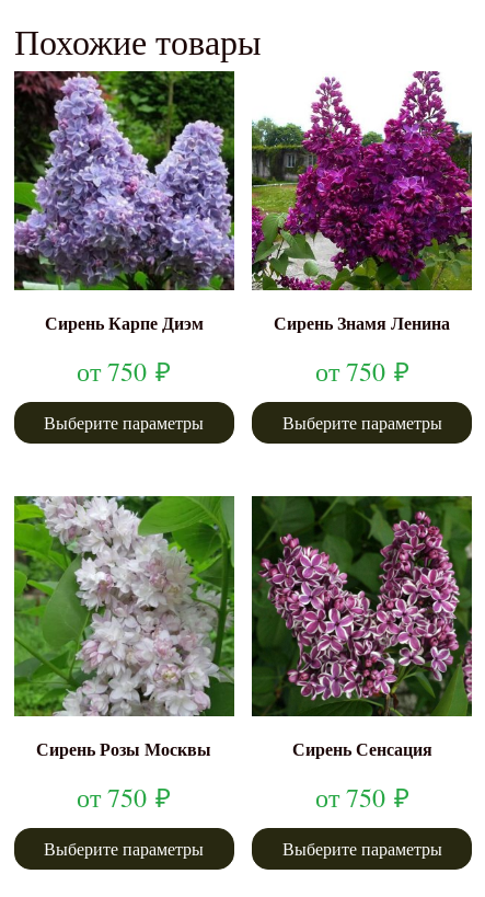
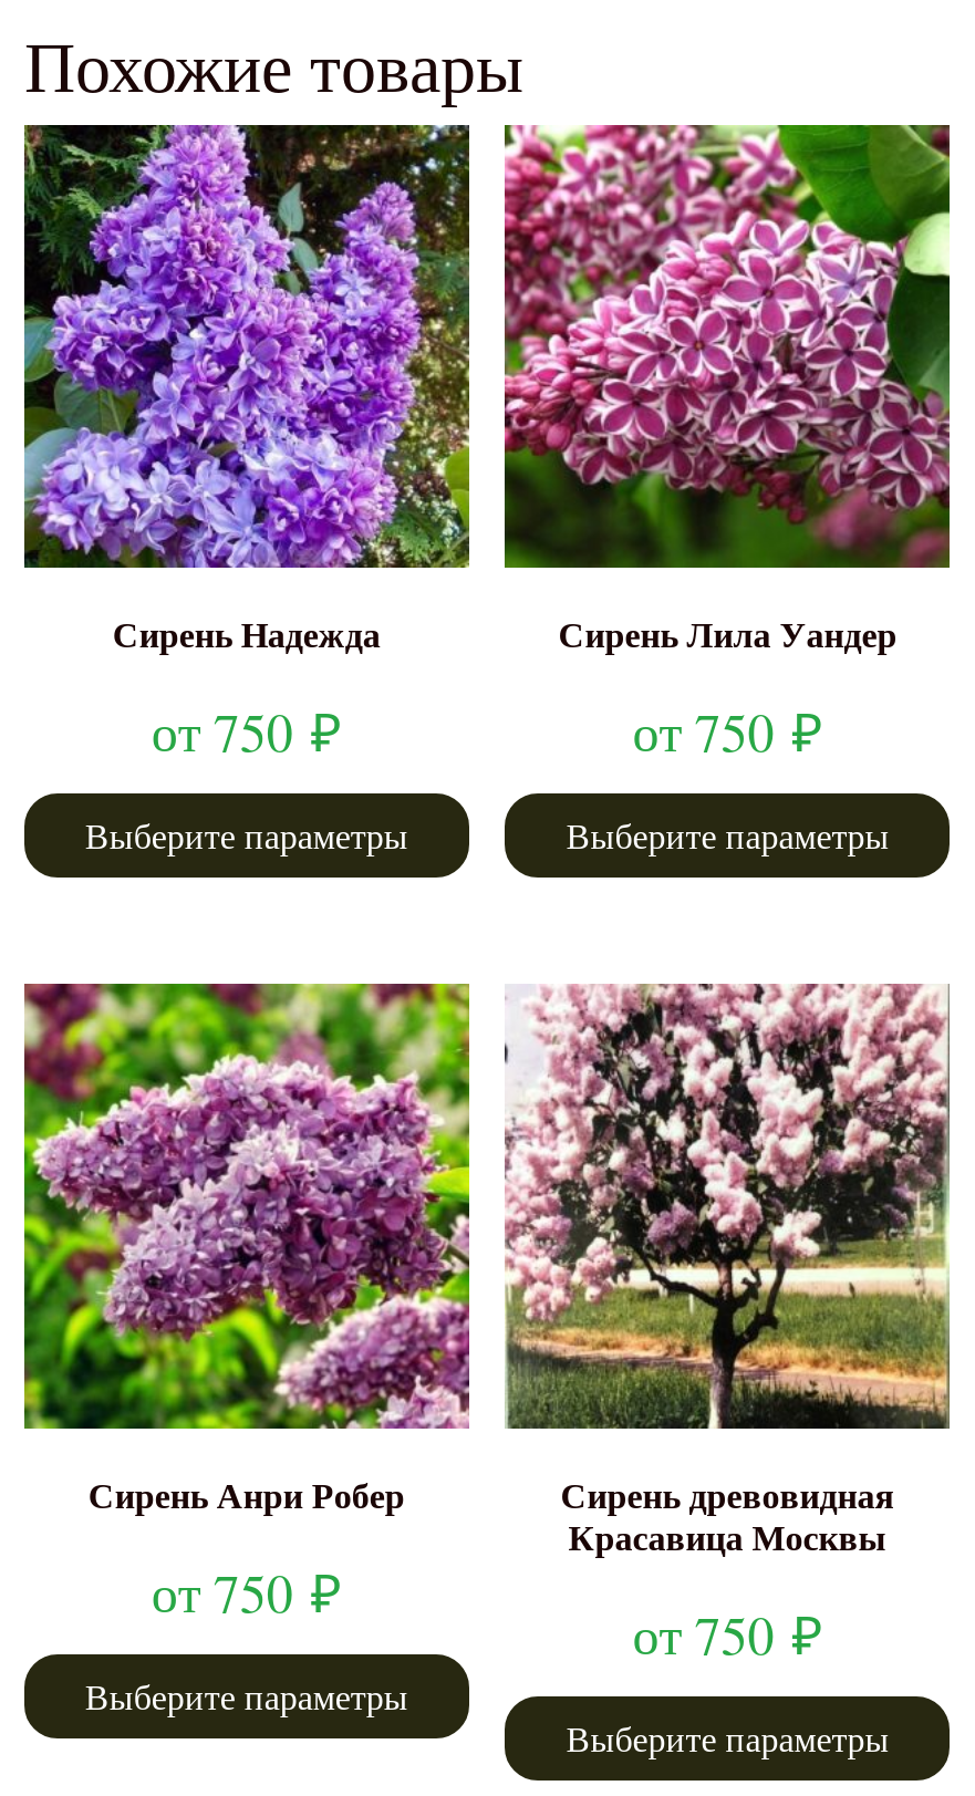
[13,70,235,335] [image] | Сирень Карпе Диэм -> [22,123,471,659] [image] | Сирень Надежда
[251,70,473,335] [image] | Сирень Знамя Ленина -> [502,123,952,659] [image] | Сирень Лила Уандер
[13,495,235,761] [image] | Сирень Розы Москвы -> [22,982,471,1519] [image] | Сирень Анри Робер
[251,495,473,761] [image] | Сирень Сенсация -> [502,982,952,1561] [image] | Сирень древовидная | Красавица Москвы

